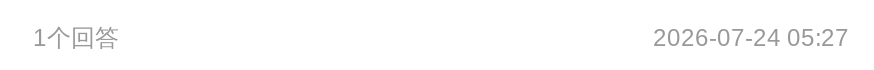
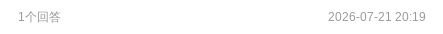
[653,24,849,52] 2026-07-24 05:27 -> [328,10,426,24] 2026-07-21 20:19

